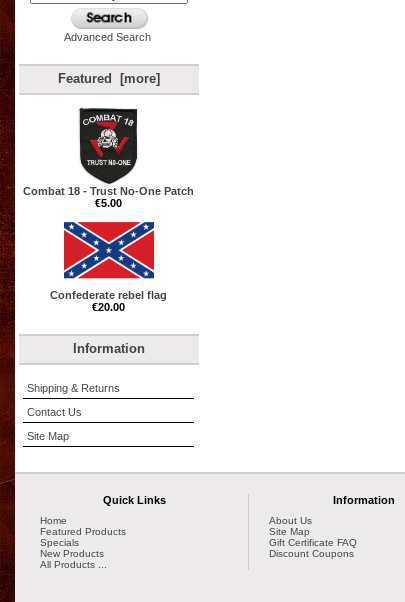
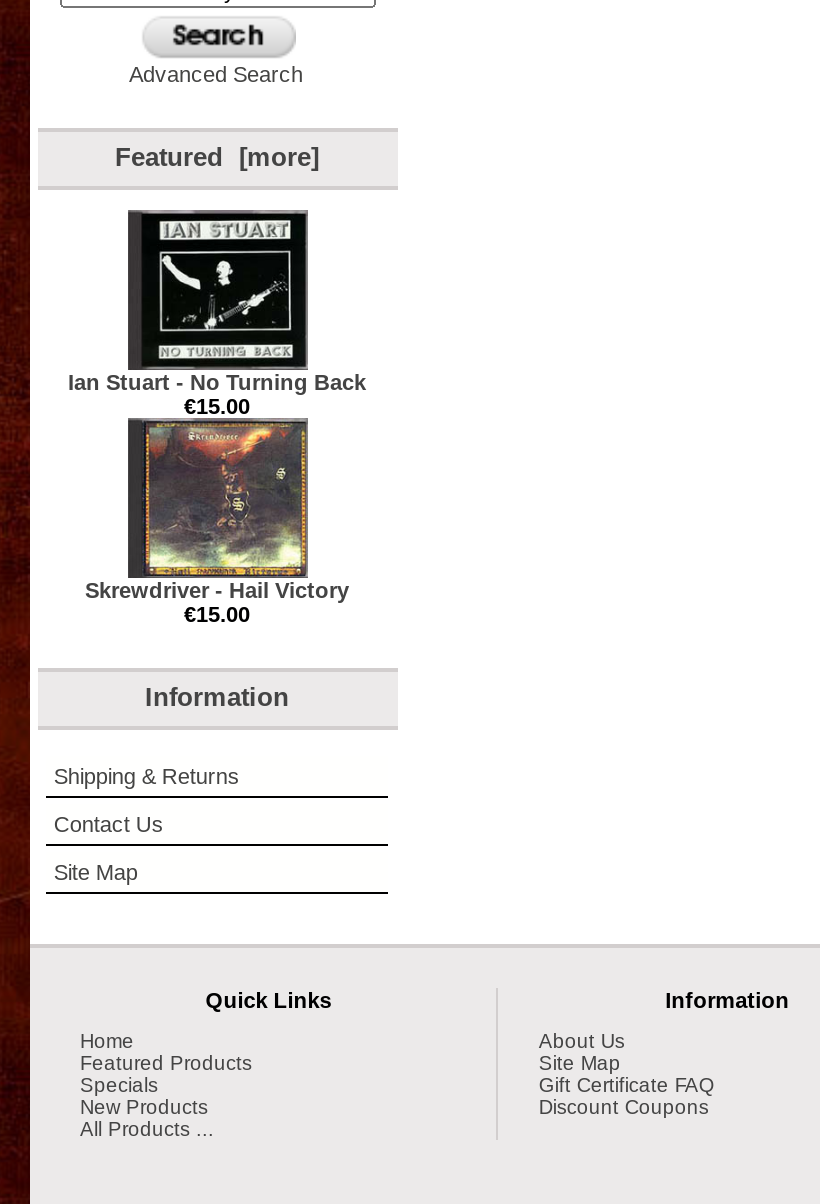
[23,105,194,209] [image] | Combat 18 - Trust No-One Patch | €5.00 -> [68,208,366,418] [image] | Ian Stuart - No Turning Back | €15.00
[50,209,167,313] [image] | Confederate rebel flag | €20.00 -> [85,416,349,626] [image] | Skrewdriver - Hail Victory | €15.00

